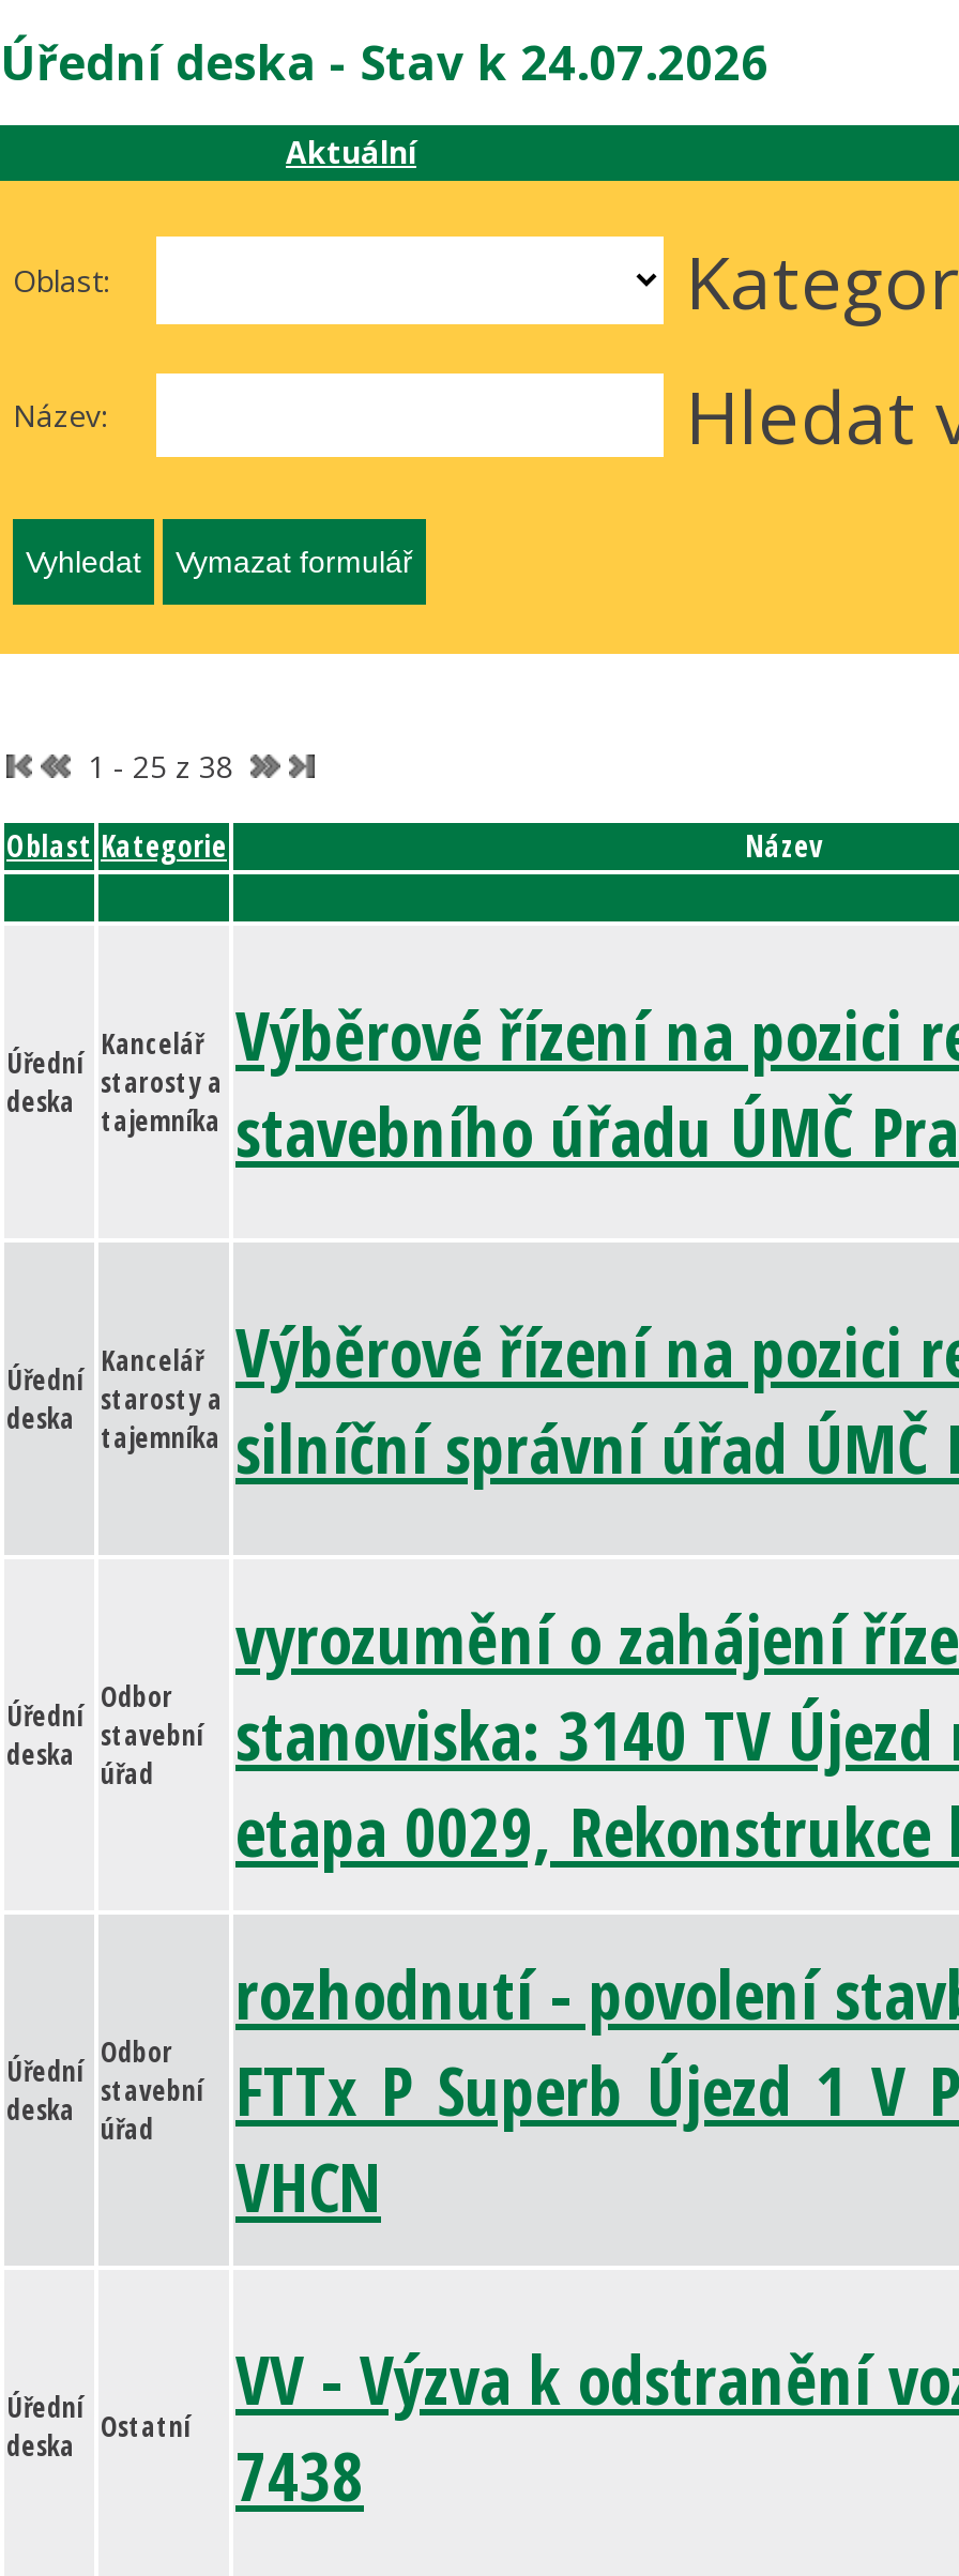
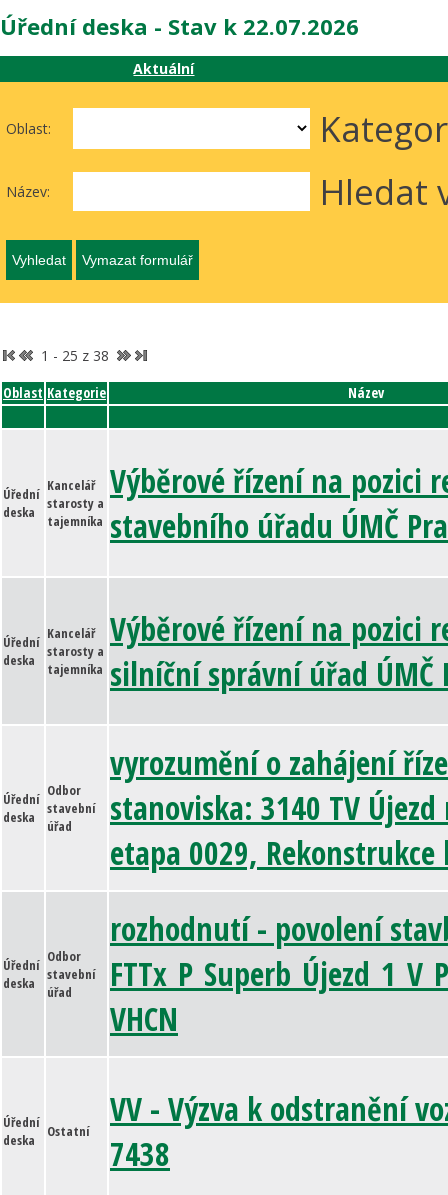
[0,28,768,92] Úřední deska - Stav k 24.07.2026 -> [0,11,359,41] Úřední deska - Stav k 22.07.2026

